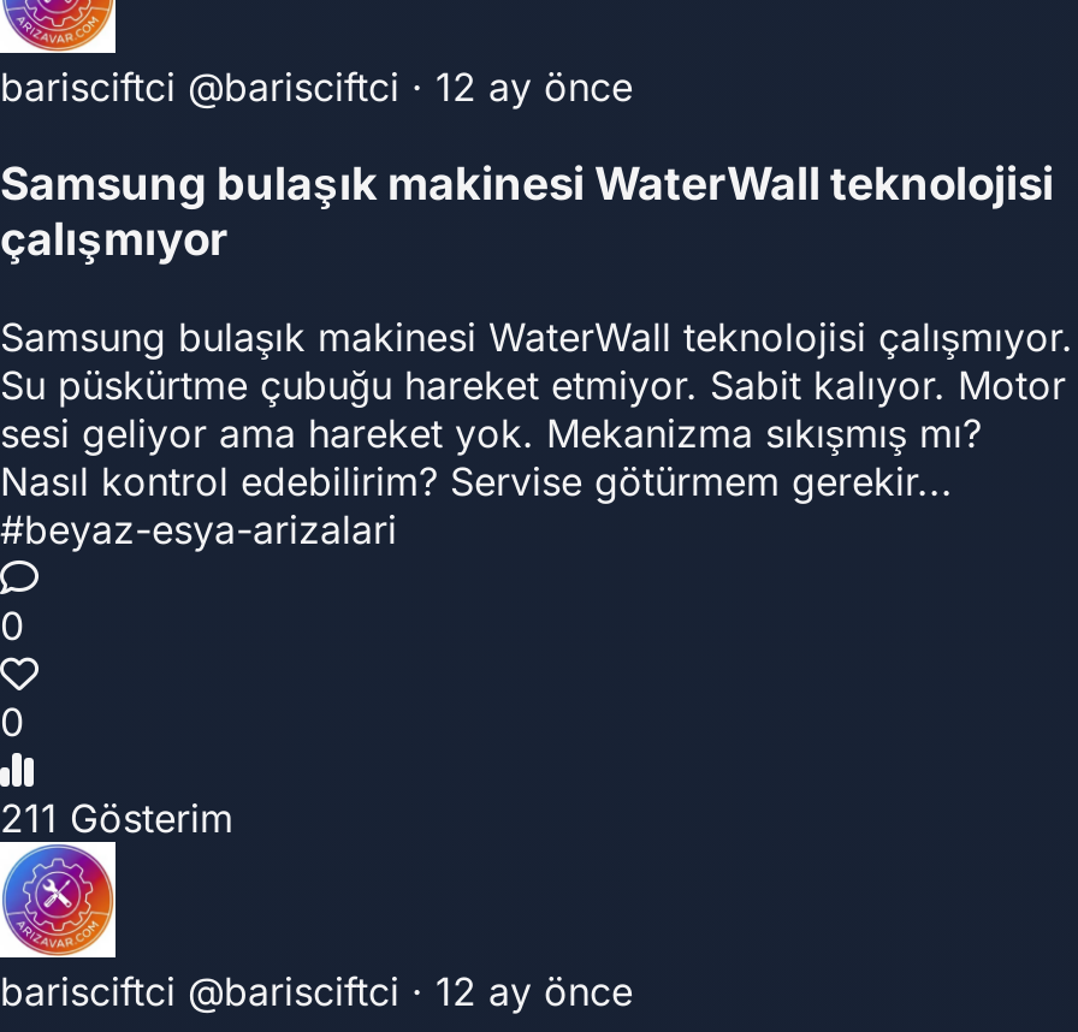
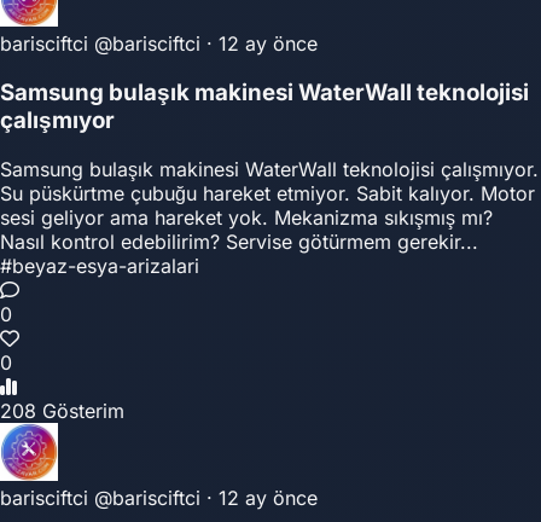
[0,793,233,841] 211 Gösterim -> [0,398,124,422] 208 Gösterim

